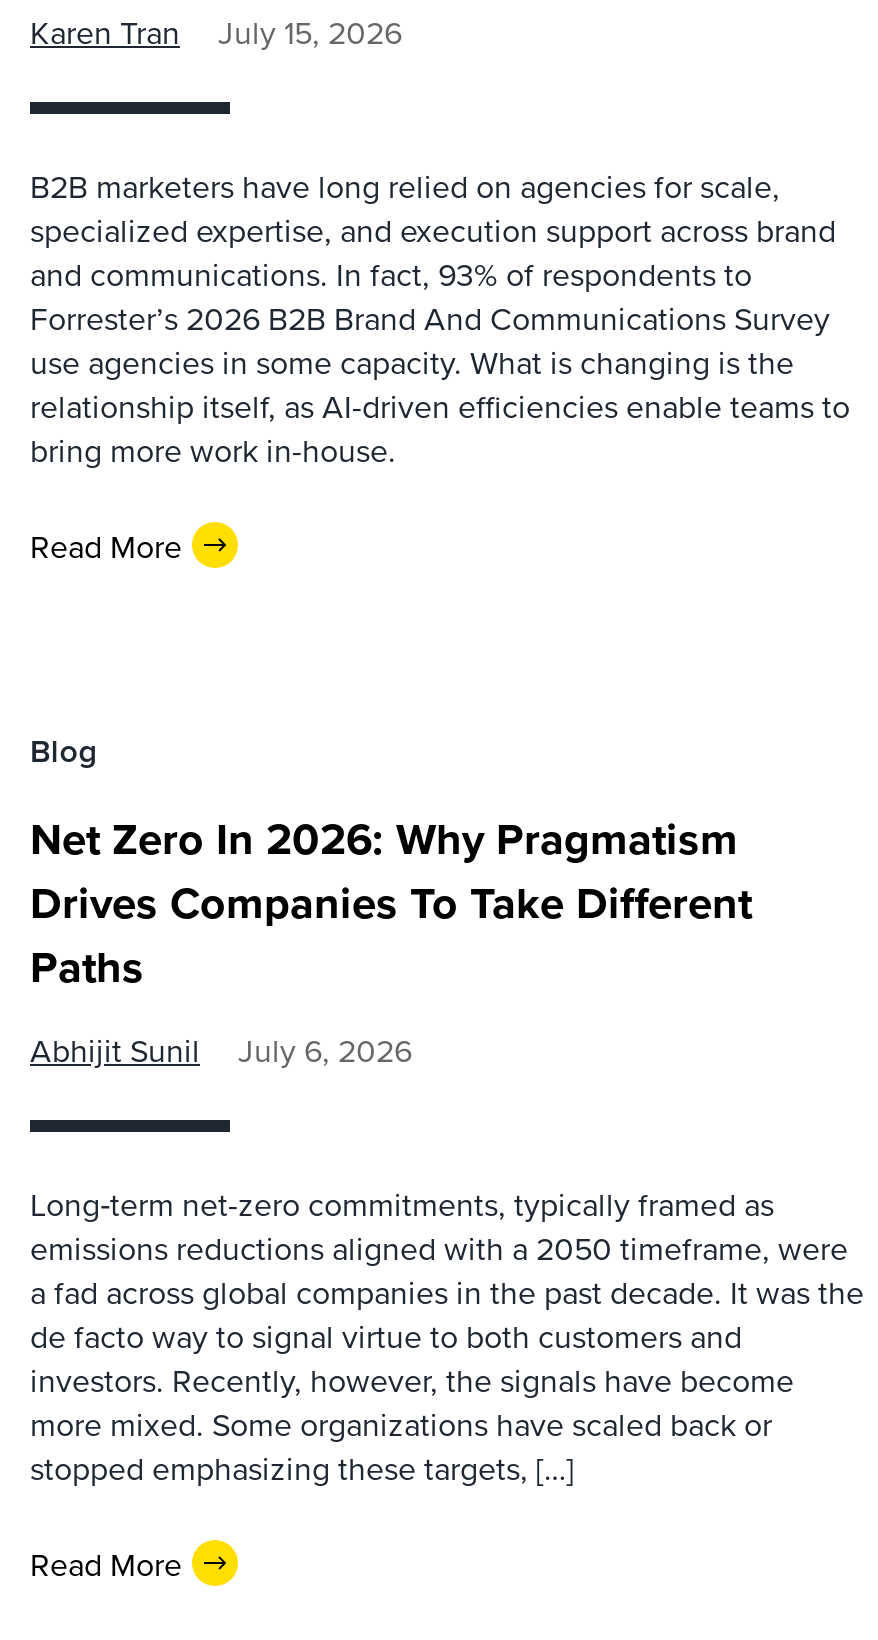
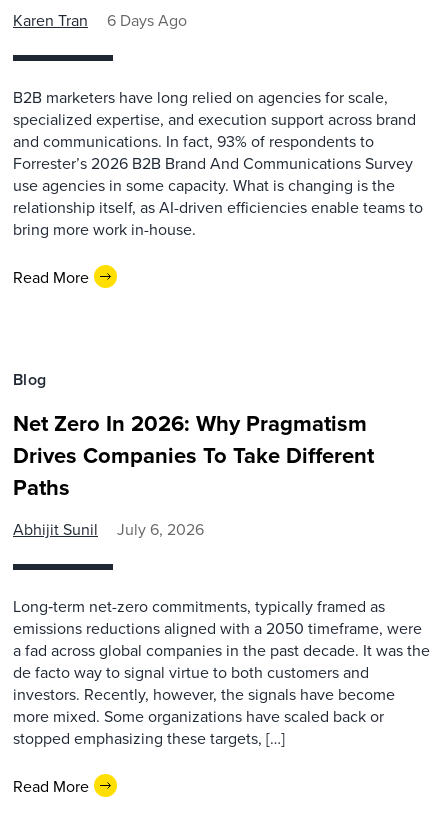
[30,10,402,54] Karen Tran July 15, 2026 -> [13,9,187,31] Karen Tran 6 Days Ago

